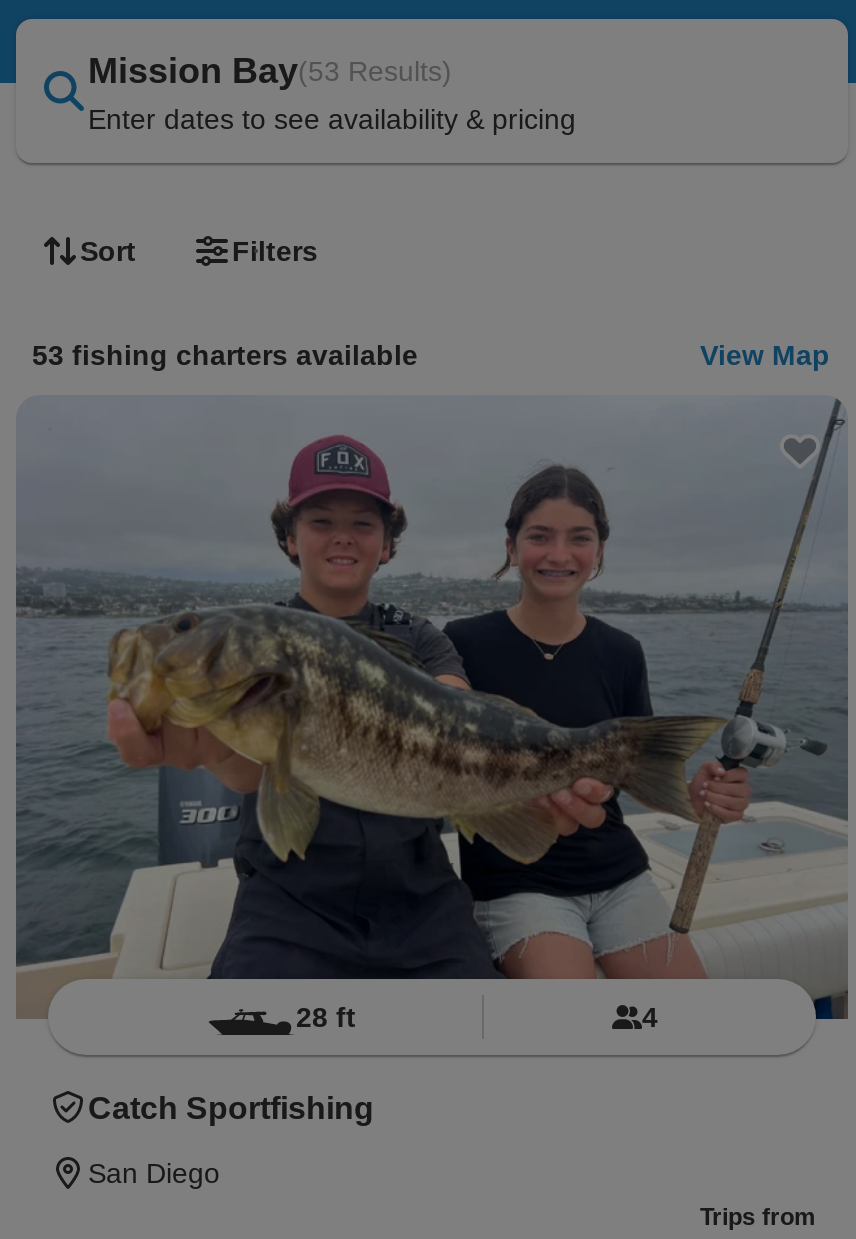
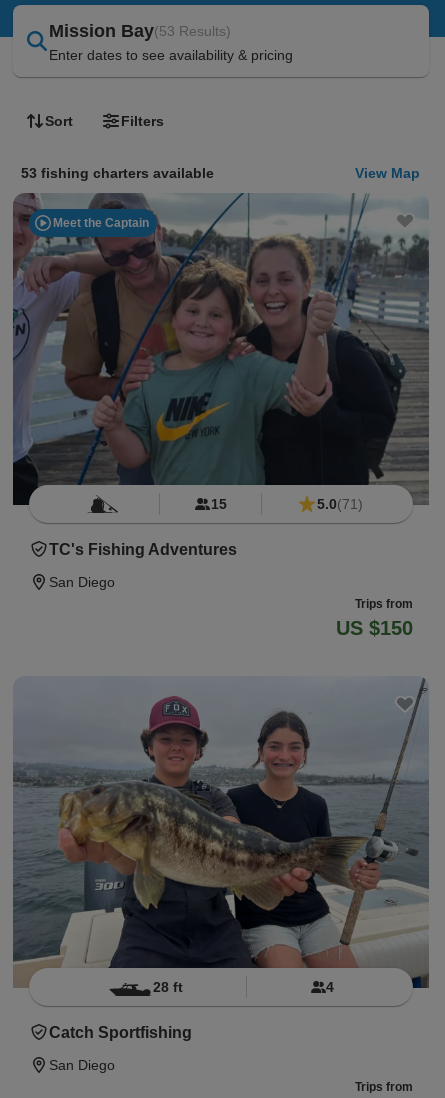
none -> [12,192,430,514] [image] | Meet the Captain
none -> [49,496,413,639] 15 | 5.0(71) | TC's Fishing Adventures | San Diego | Trips from | US $150

